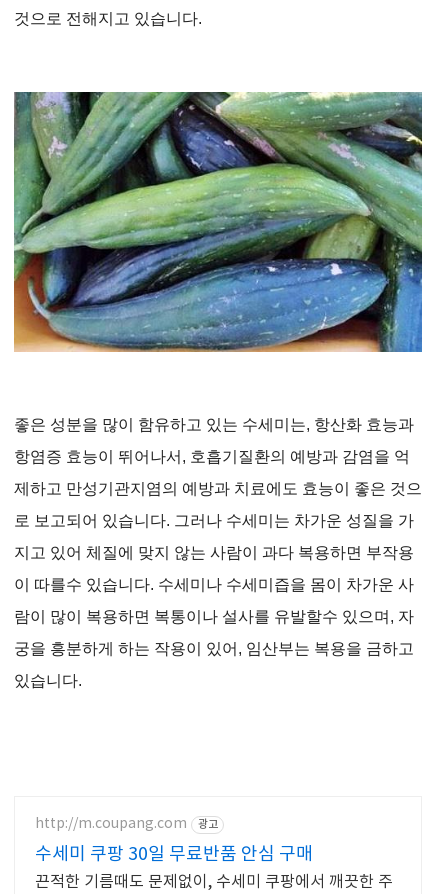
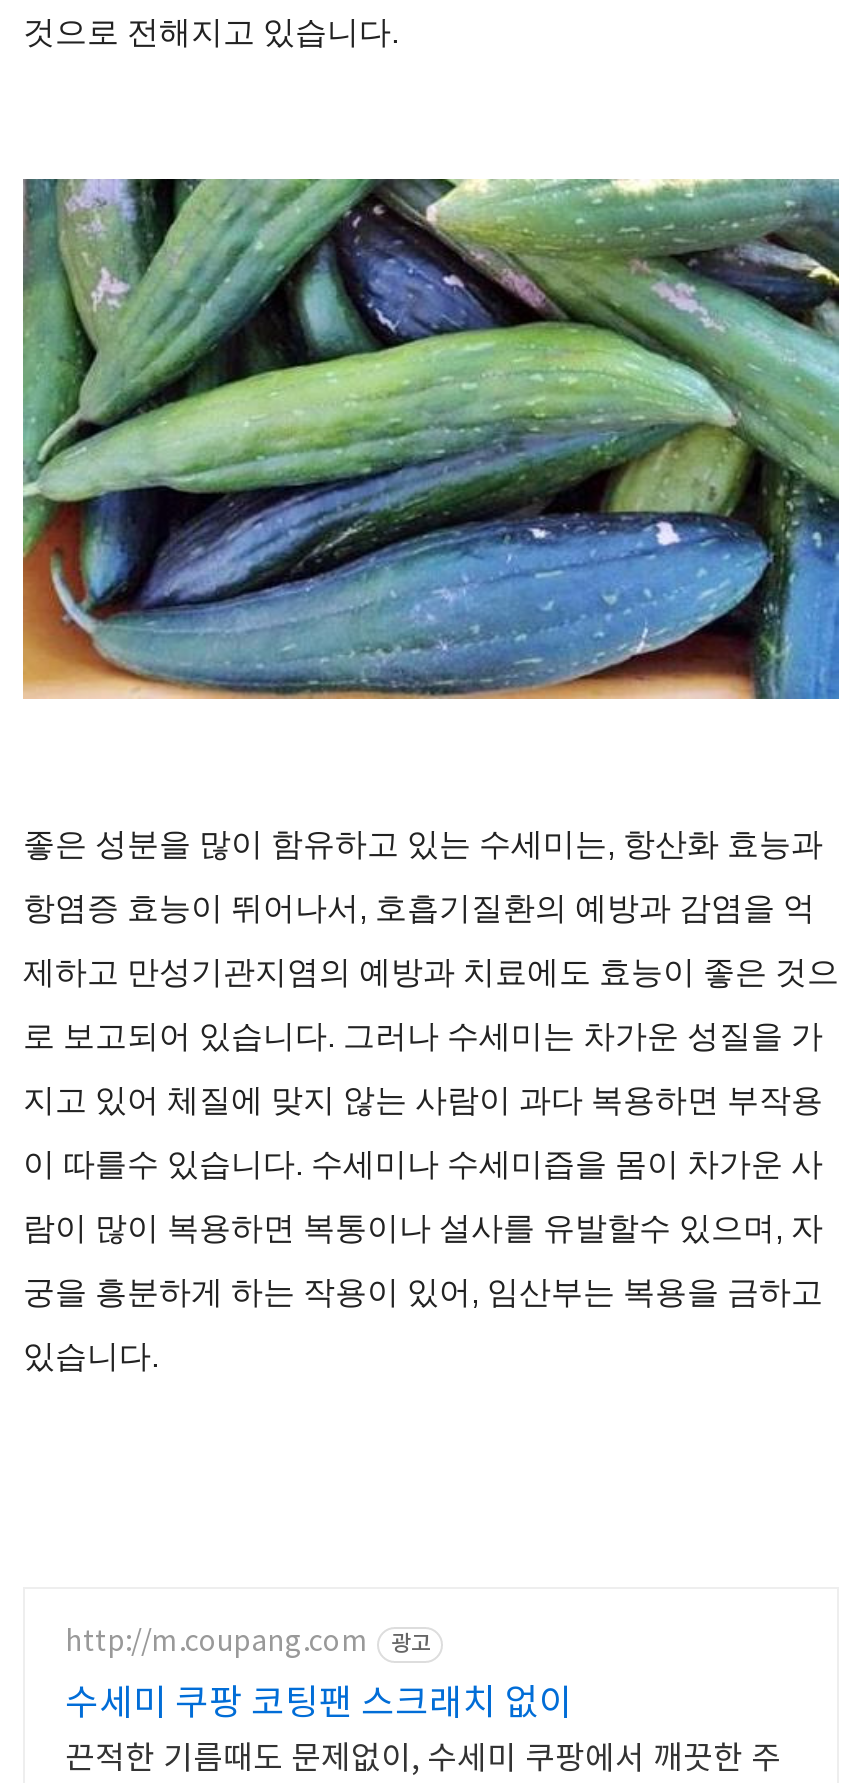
[35,844,313,865] 수세미 쿠팡 30일 무료반품 안심 구매 -> [65,1683,573,1725] 수세미 쿠팡 코팅팬 스크래치 없이

